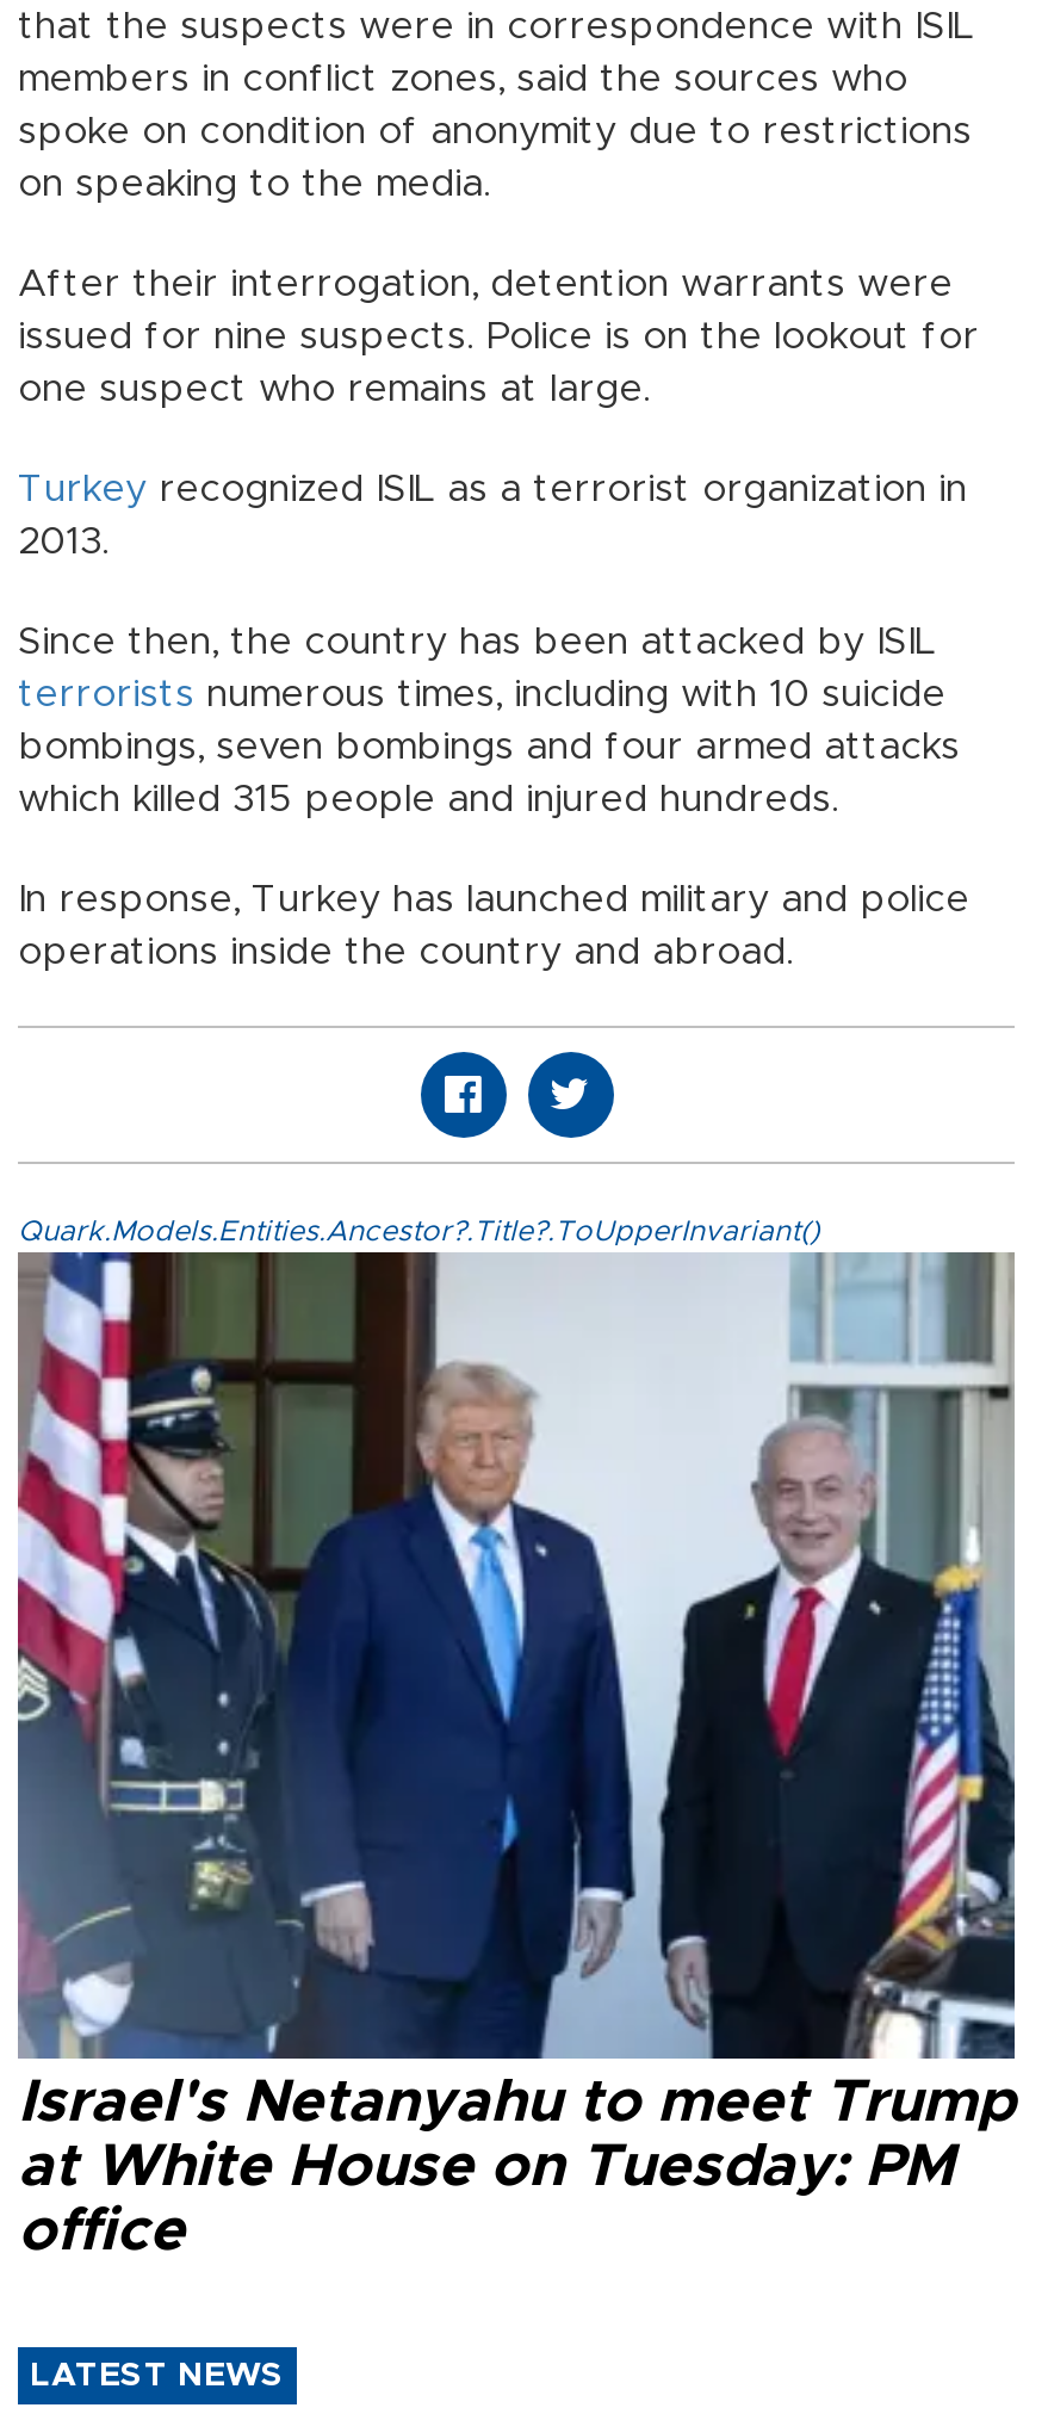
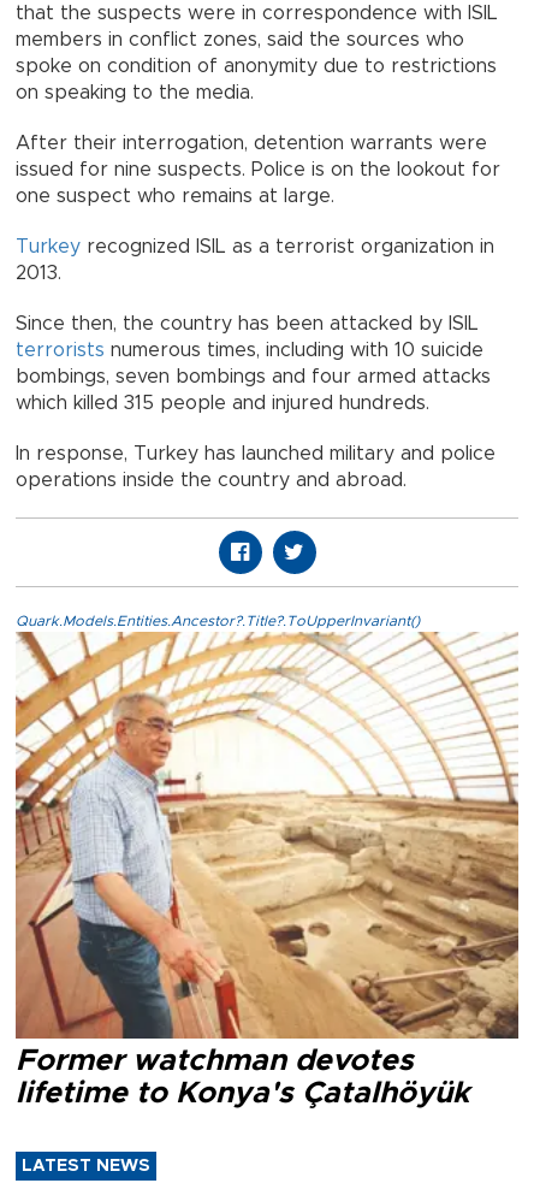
[15,1250,1017,2260] [image] | Israel's Netanyahu to meet Trump | at White House on Tuesday: PM | office -> [14,631,520,1108] [image] | Former watchman devotes | lifetime to Konya's Çatalhöyük

